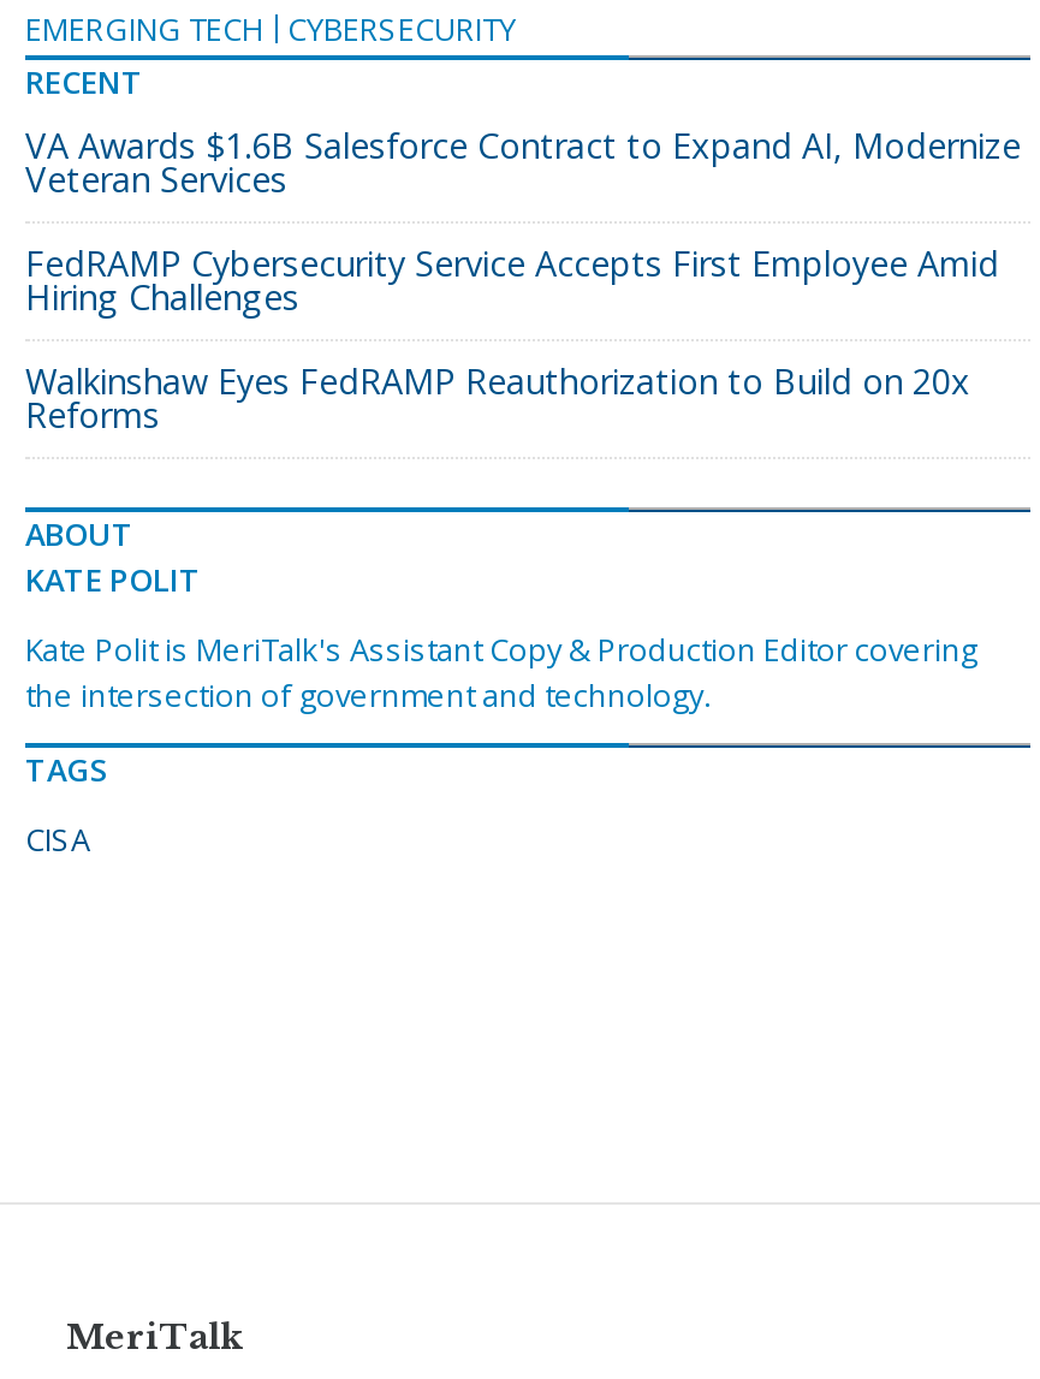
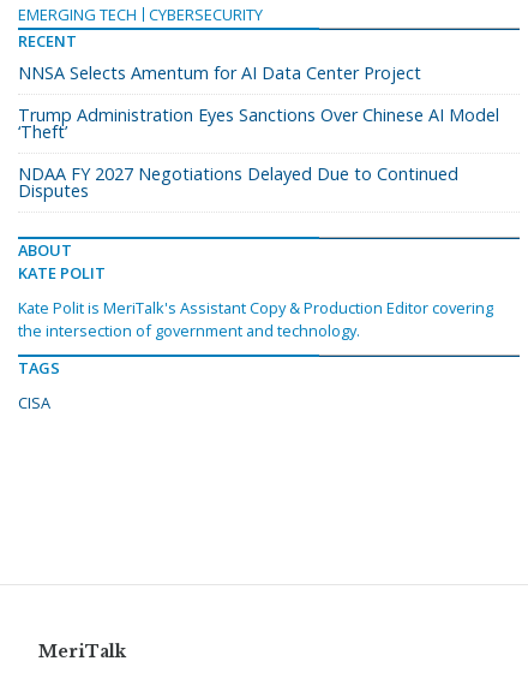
[25,123,1021,202] VA Awards $1.6B Salesforce Contract to Expand AI, Modernize | Veteran Services -> [18,61,421,84] NNSA Selects Amentum for AI Data Center Project
[25,241,999,320] FedRAMP Cybersecurity Service Accepts First Employee Amid | Hiring Challenges -> [18,103,499,143] Trump Administration Eyes Sanctions Over Chinese AI Model | ‘Theft’
[25,359,970,438] Walkinshaw Eyes FedRAMP Reauthorization to Build on 20x | Reforms -> [18,162,458,202] NDAA FY 2027 Negotiations Delayed Due to Continued | Disputes

